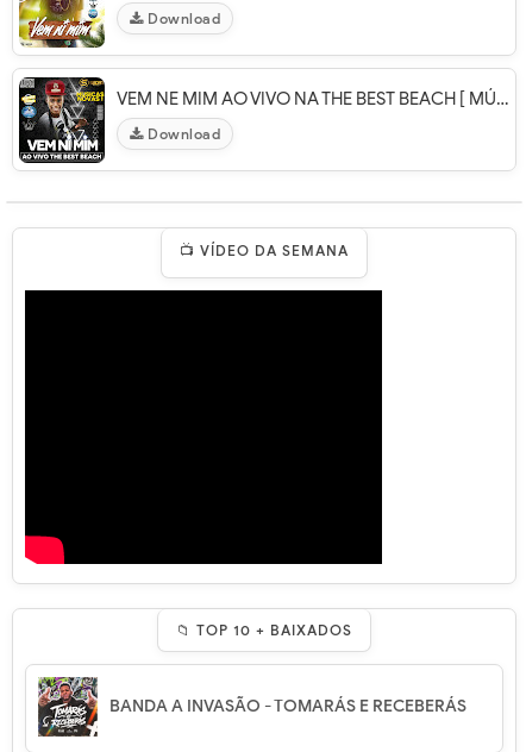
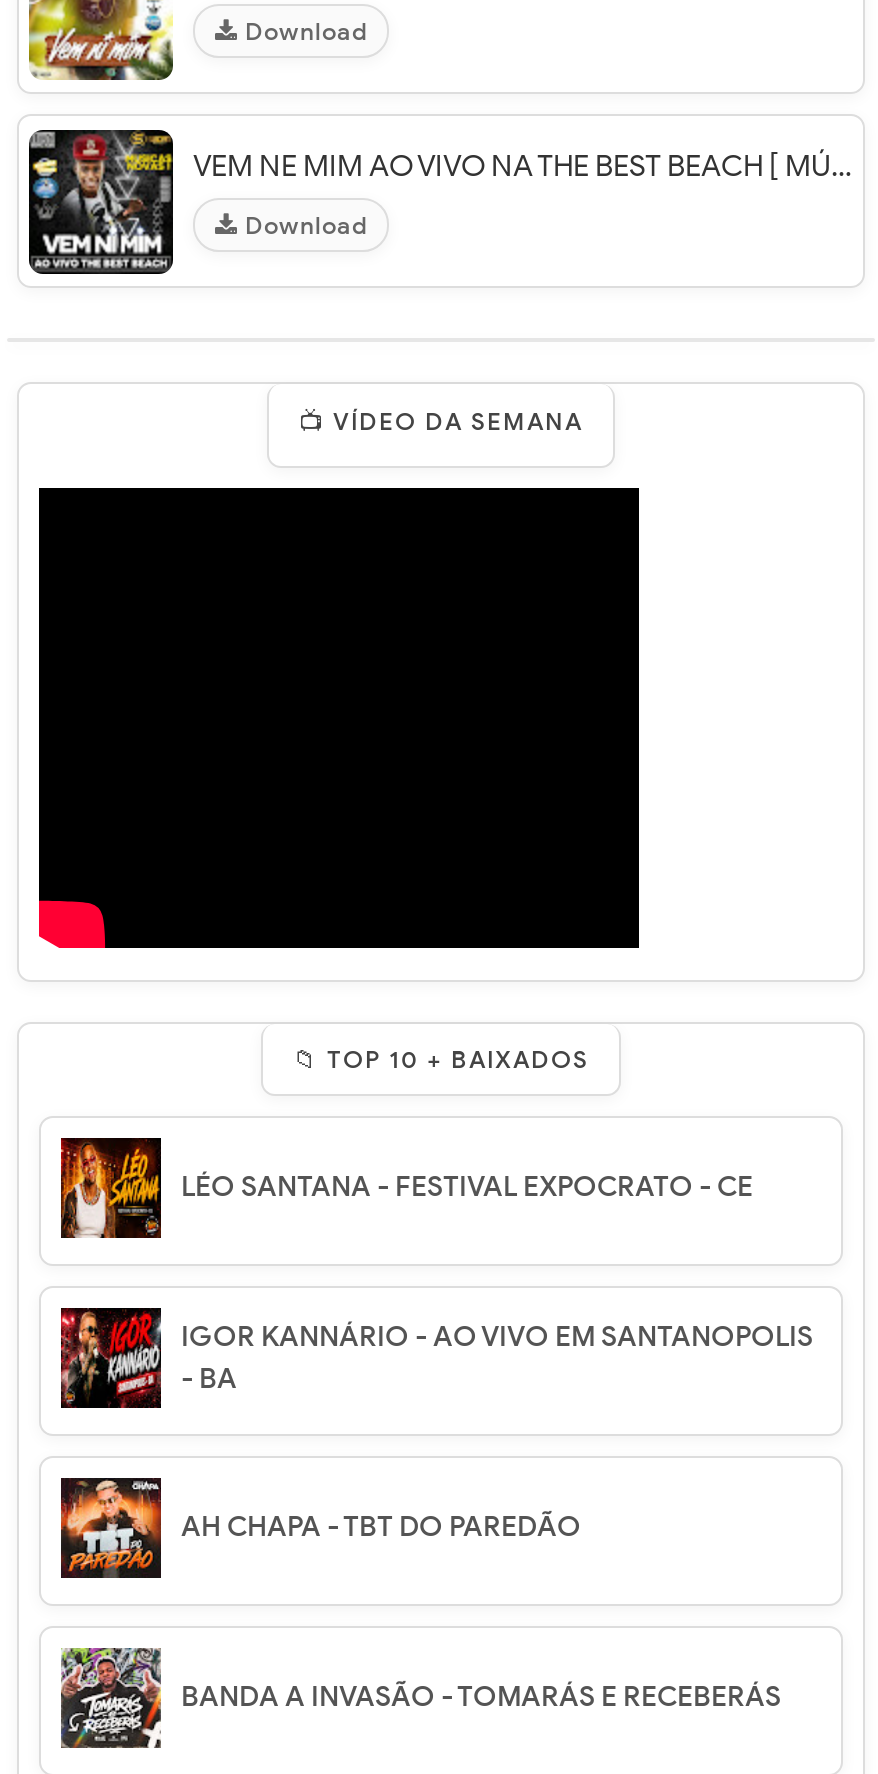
none -> [59,1136,753,1238] [image] | LÉO SANTANA - FESTIVAL EXPOCRATO - CE
none -> [59,1306,813,1410] [image] | IGOR KANNÁRIO - AO VIVO EM SANTANOPOLIS | - BA
none -> [59,1476,581,1580] [image] | AH CHAPA - TBT DO PAREDÃO

